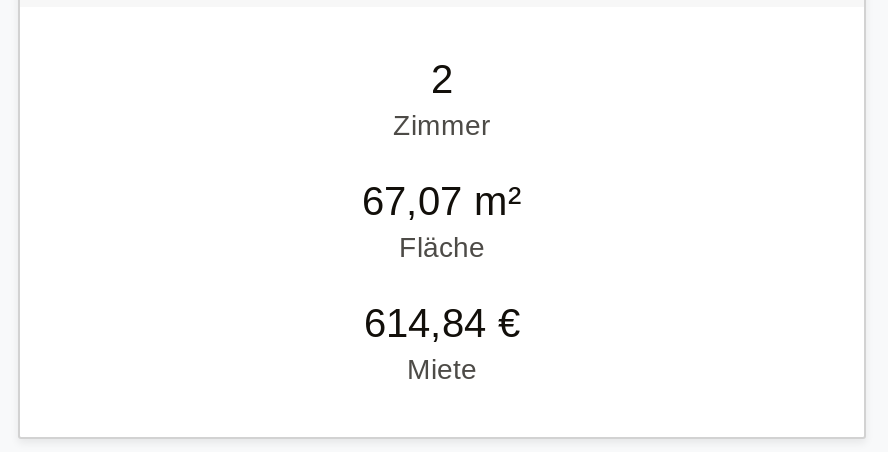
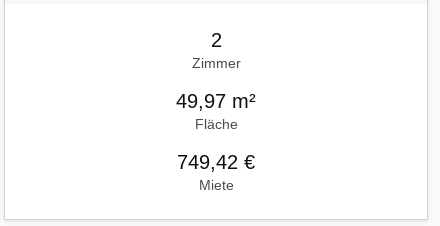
[362,180,522,224] 67,07 m² -> [176,90,256,112] 49,97 m²
[364,302,520,346] 614,84 € -> [177,151,255,173] 749,42 €

